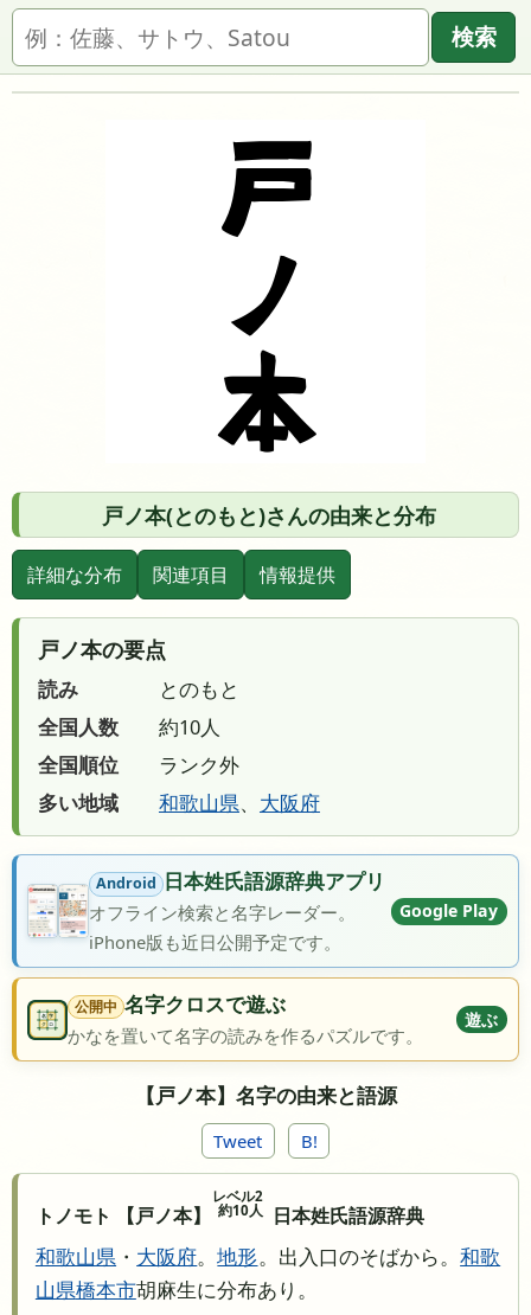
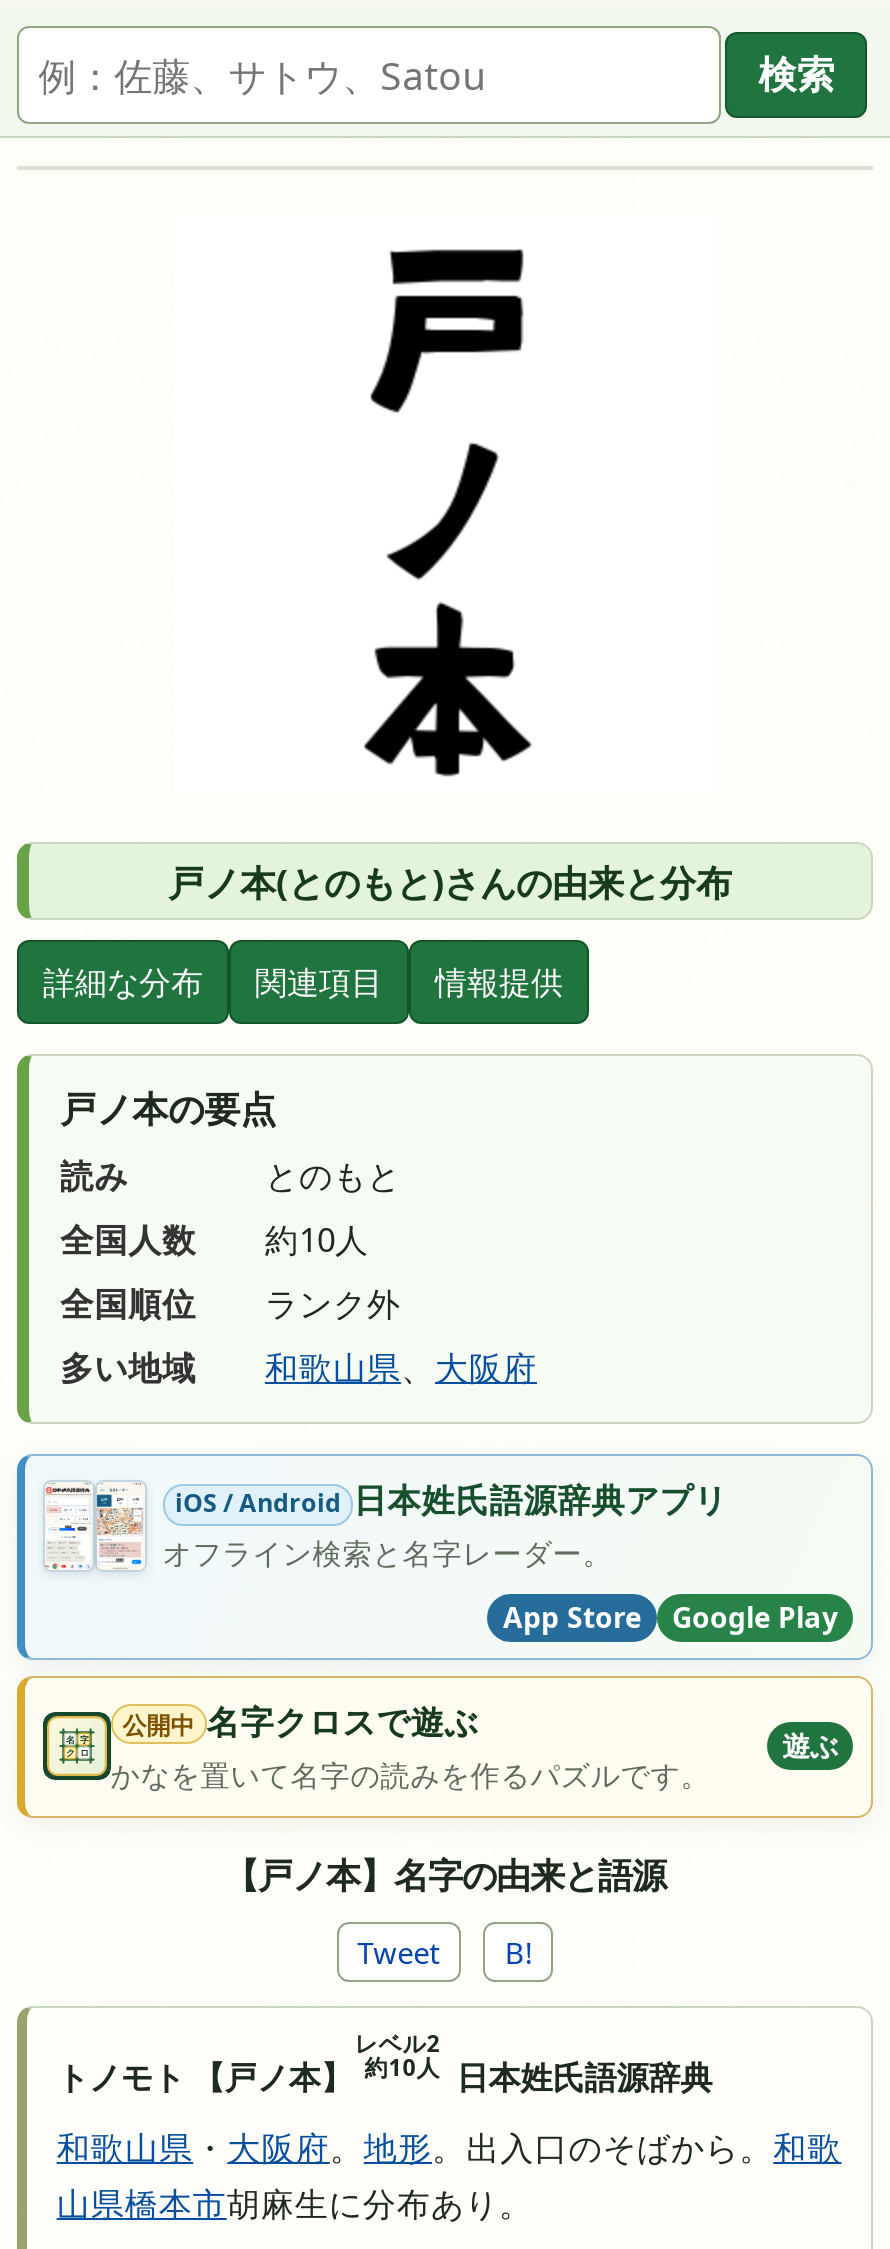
[28,868,386,937] [image] | Android 日本姓氏語源辞典アプリ -> [43,1477,728,1570] [image] | iOS / Android 日本姓氏語源辞典アプリ
moved [400,900,498,922] -> [672,1598,838,1636]: Google Play
[89,930,341,954] iPhone版も近日公開予定です。 -> [503,1598,641,1636] App Store

